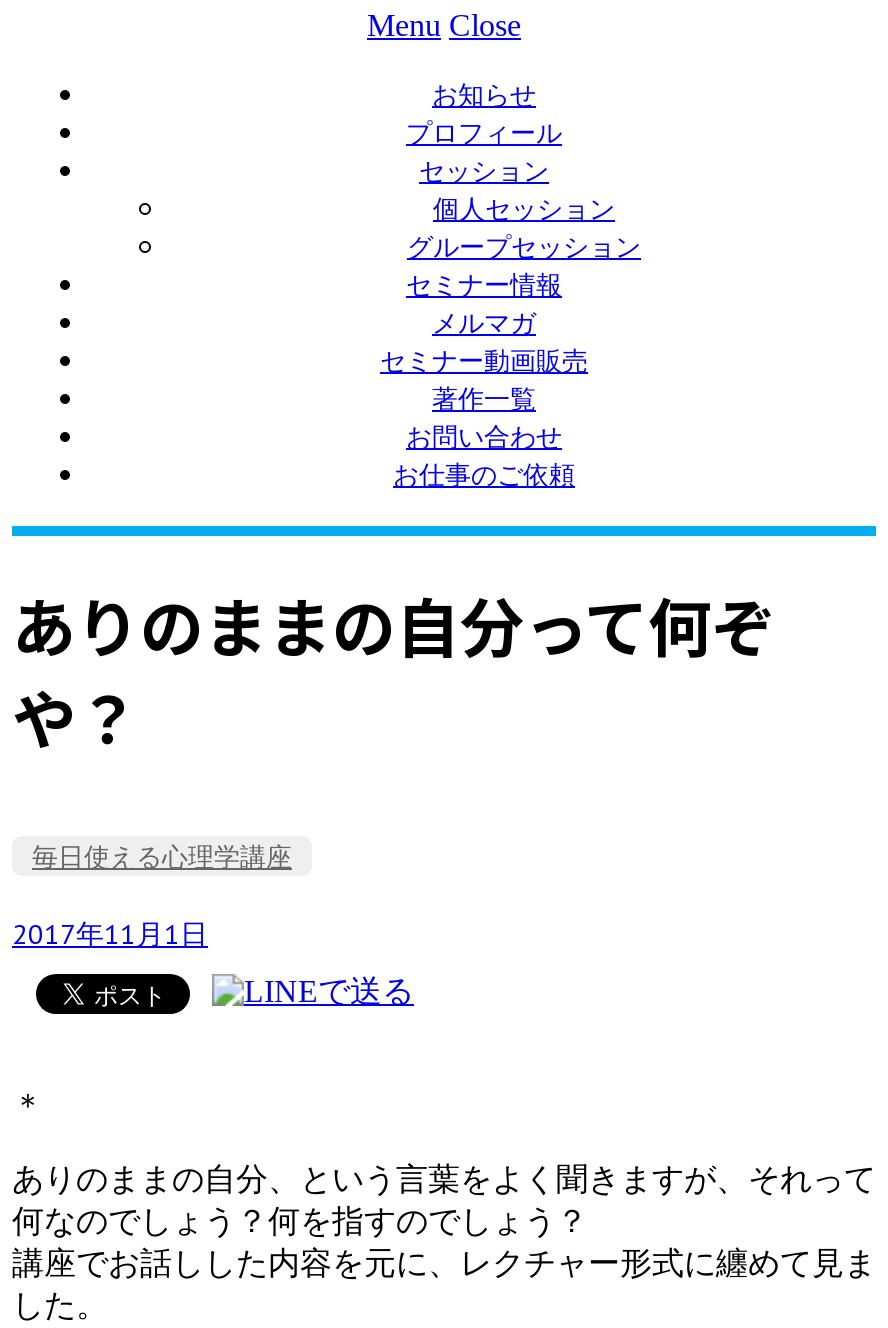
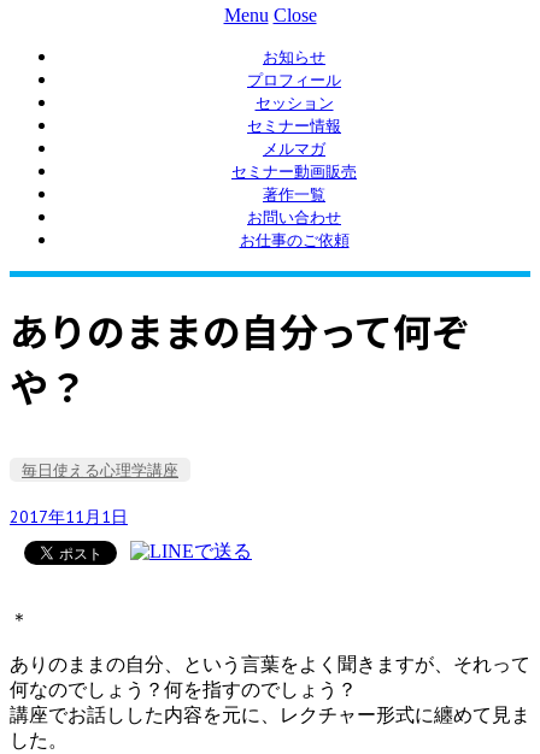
[407,194,641,262] 個人セッション | グループセッション -> none

